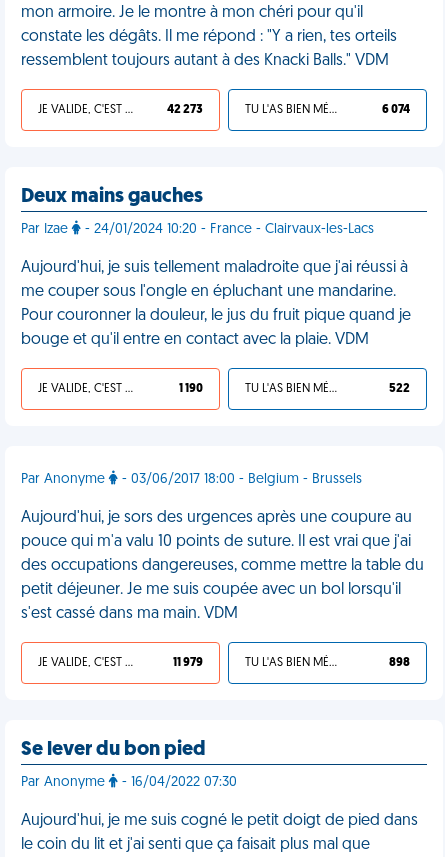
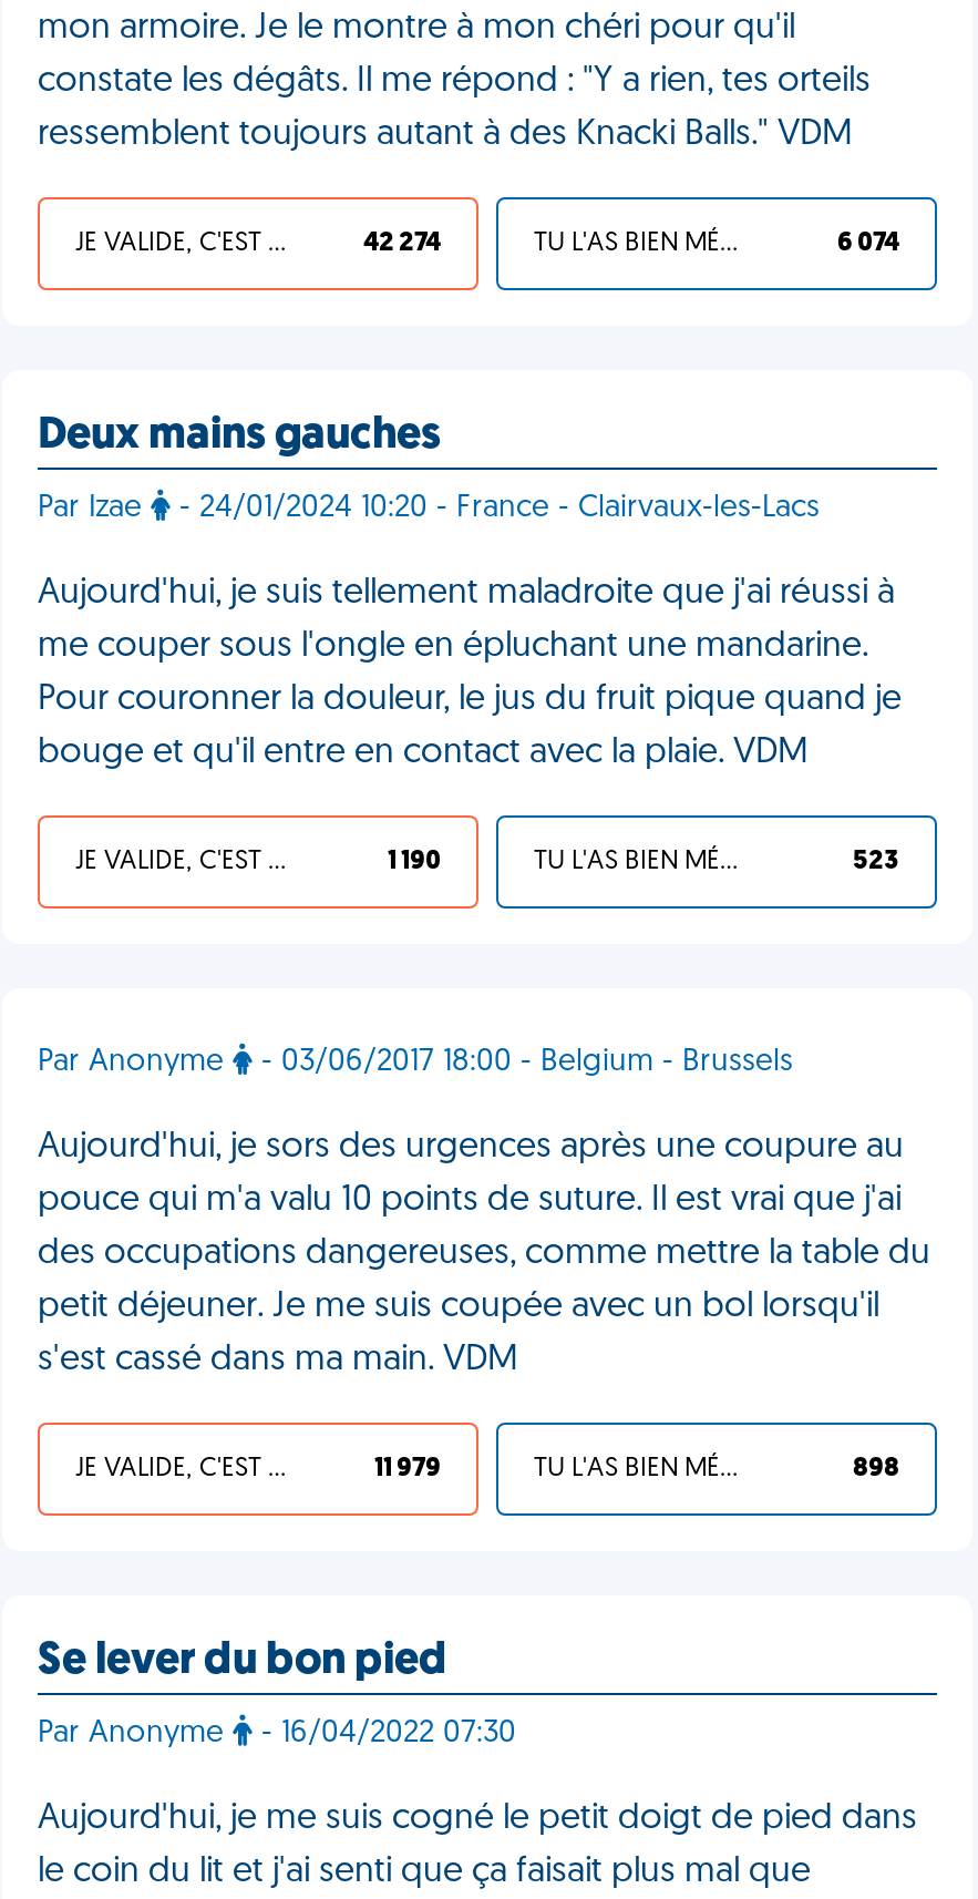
[167,104,203,116] 42 273 -> [363,230,441,257] 42 274
[389,383,410,395] 522 -> [853,849,899,875] 523

